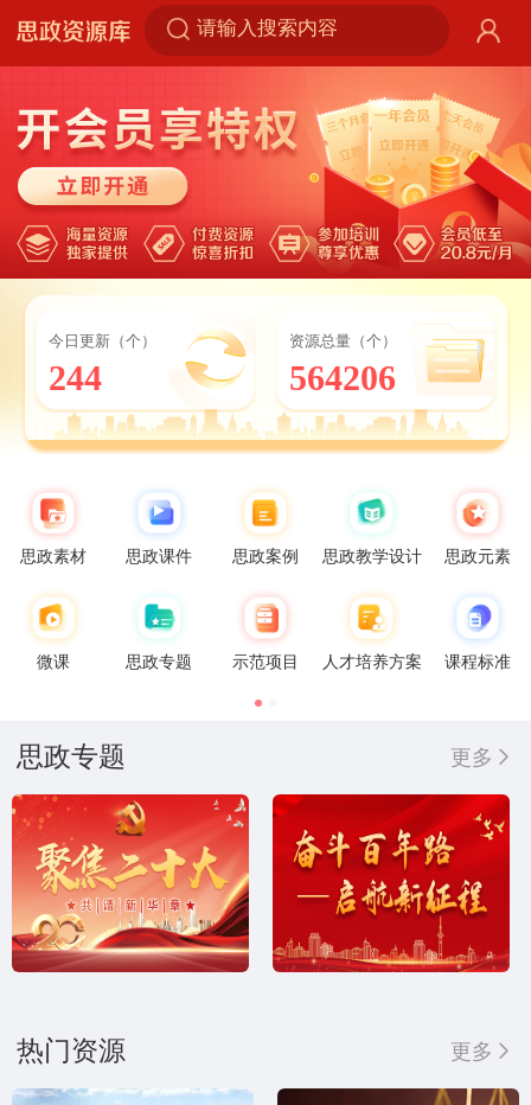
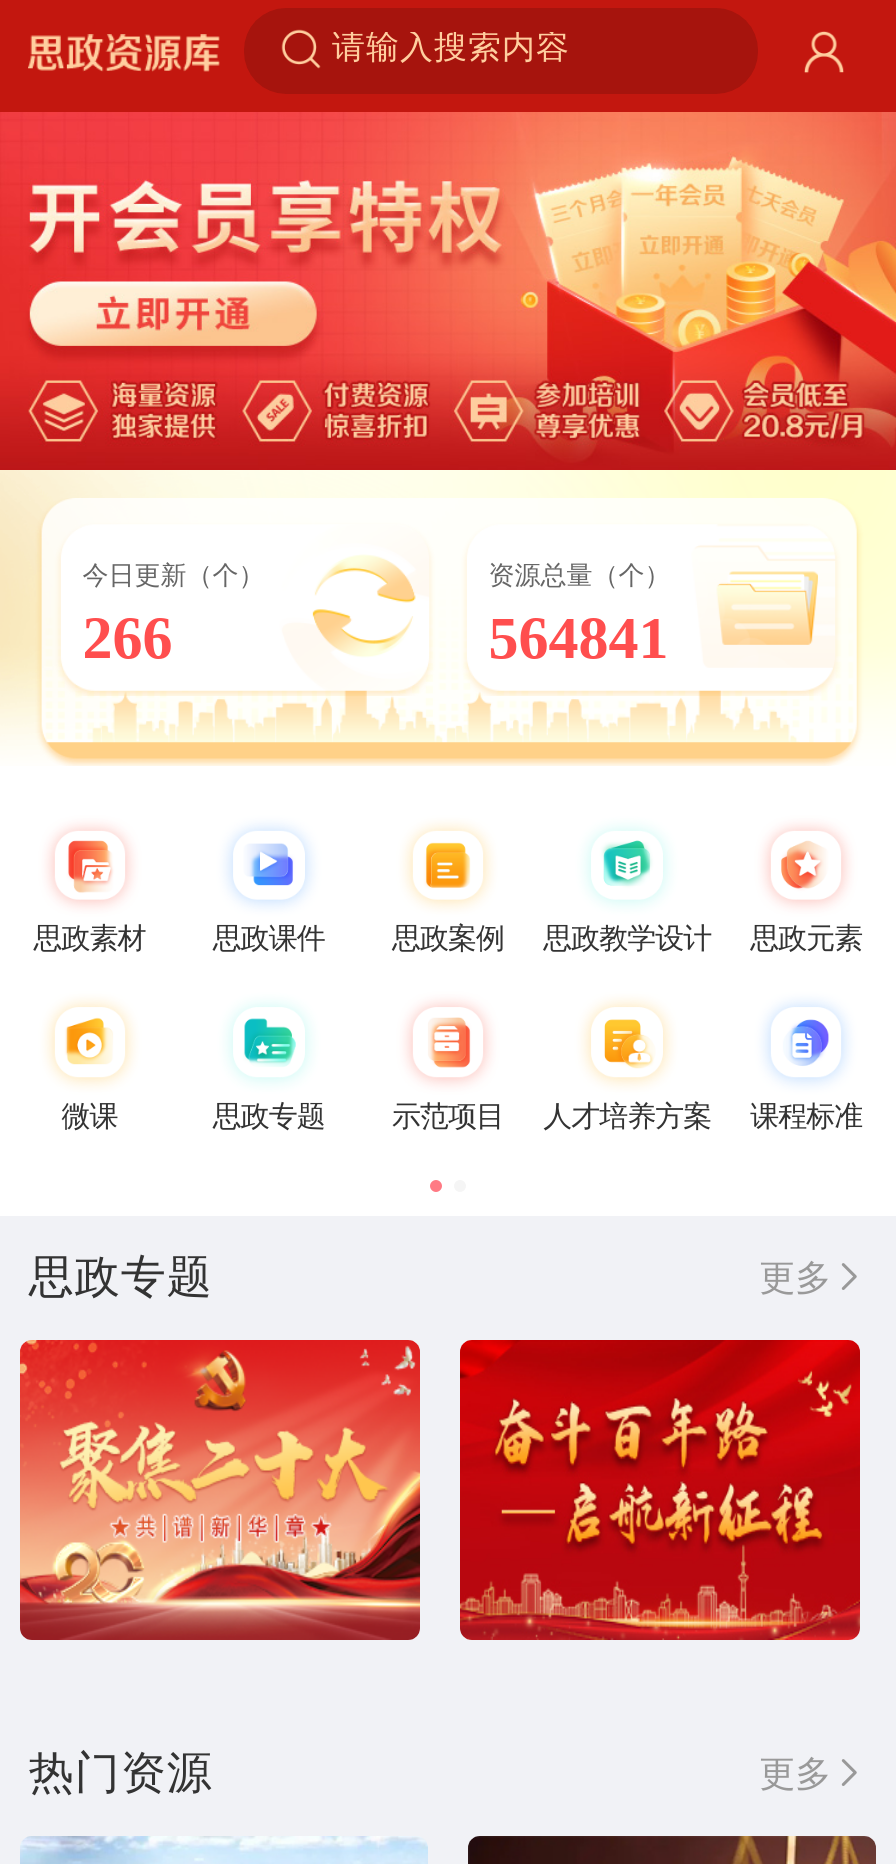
[49,358,102,397] 244 -> [82,604,172,670] 266
[290,358,396,397] 564206 -> [489,604,669,670] 564841

